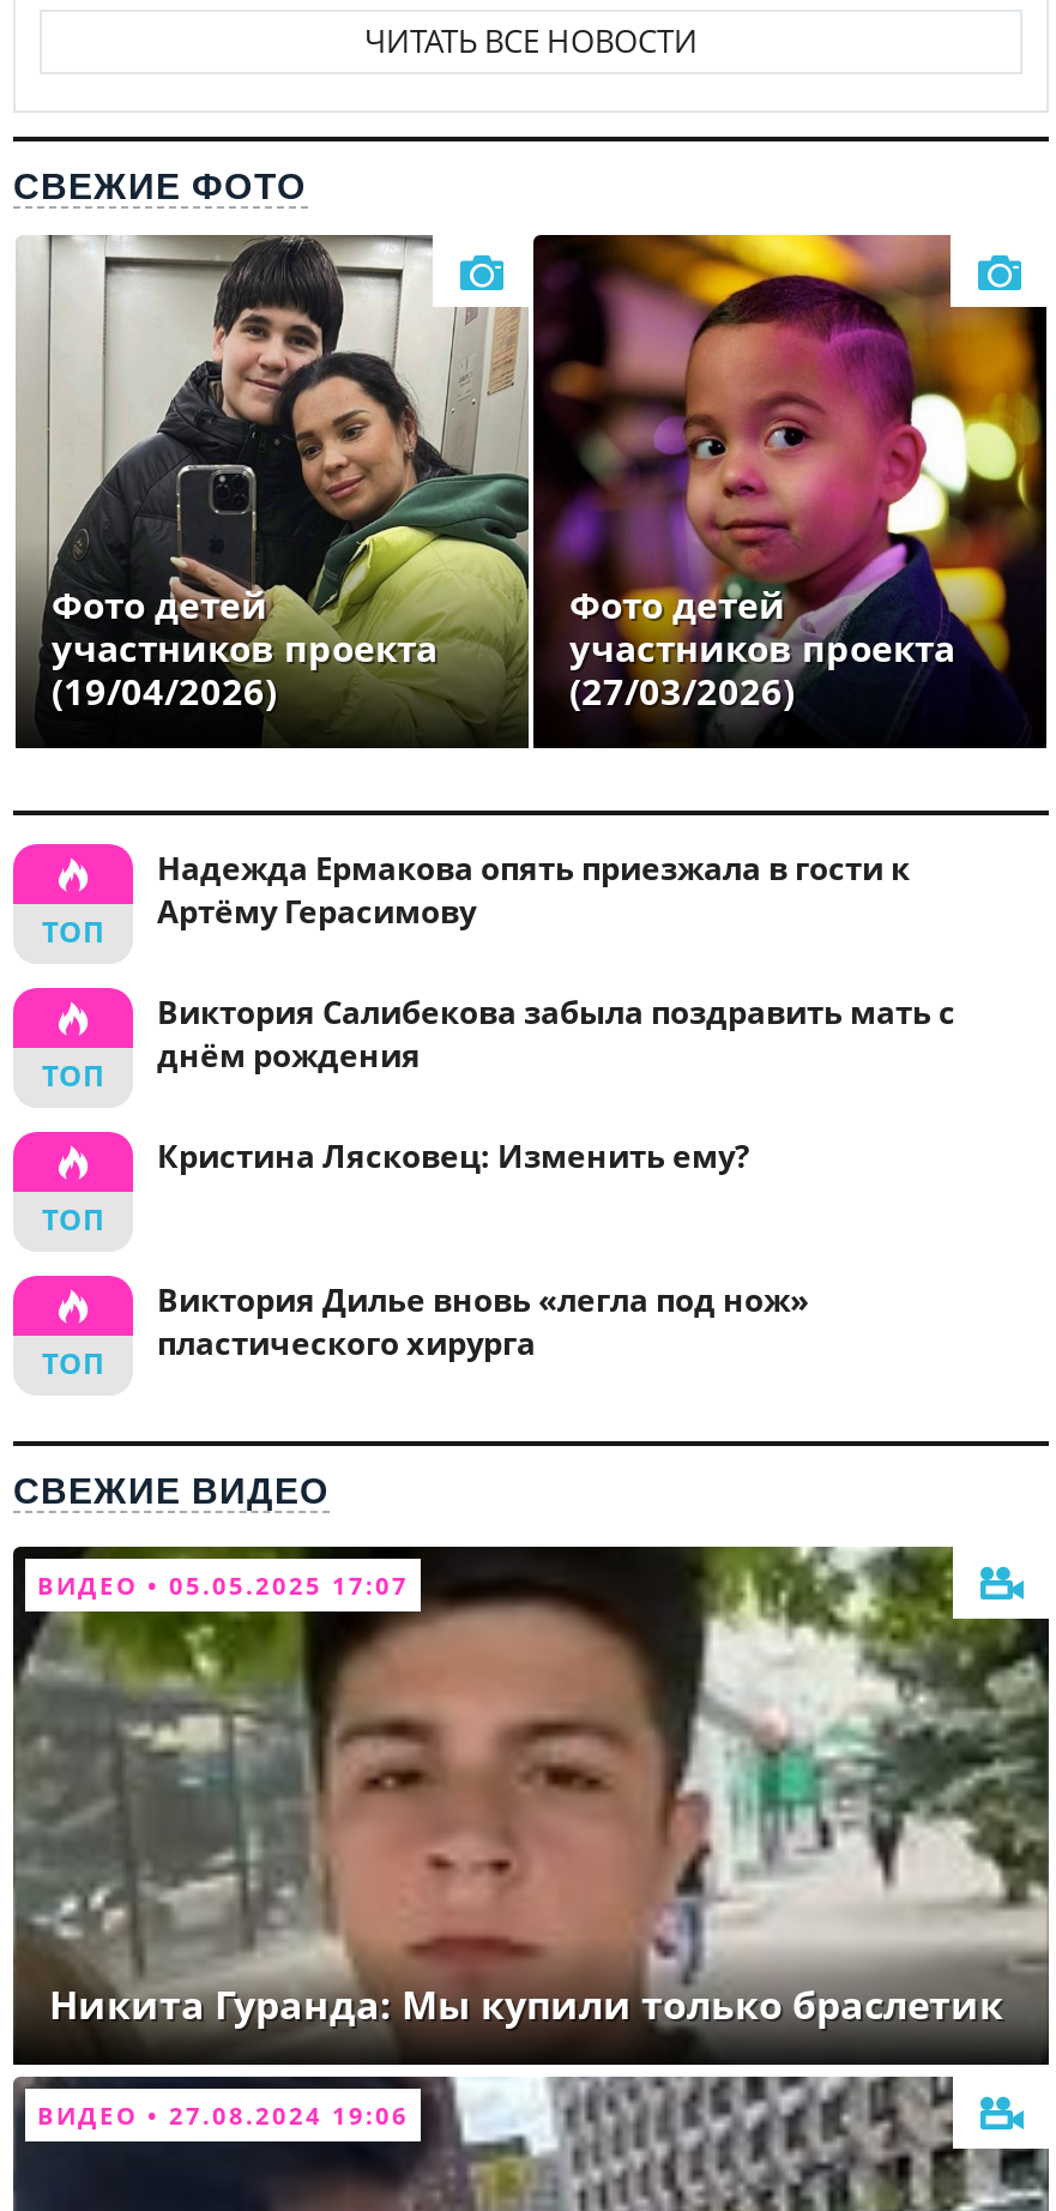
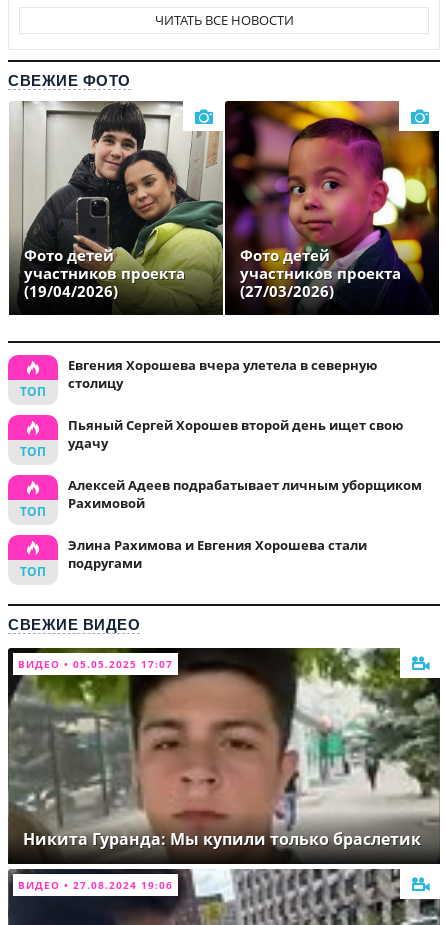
[157,846,910,932] Надежда Ермакова опять приезжала в гости к | Артёму Герасимову -> [68,356,377,392] Евгения Хорошева вчера улетела в северную | столицу
[157,989,955,1076] Виктория Салибекова забыла поздравить мать с | днём рождения -> [68,416,403,452] Пьяный Сергей Хорошев второй день ищет свою | удачу
[157,1133,749,1176] Кристина Лясковец: Изменить ему? -> [68,476,422,512] Алексей Адеев подрабатывает личным уборщиком | Рахимовой
[157,1277,809,1364] Виктория Дилье вновь «легла под нож» | пластического хирурга -> [68,536,367,572] Элина Рахимова и Евгения Хорошева стали | подругами

